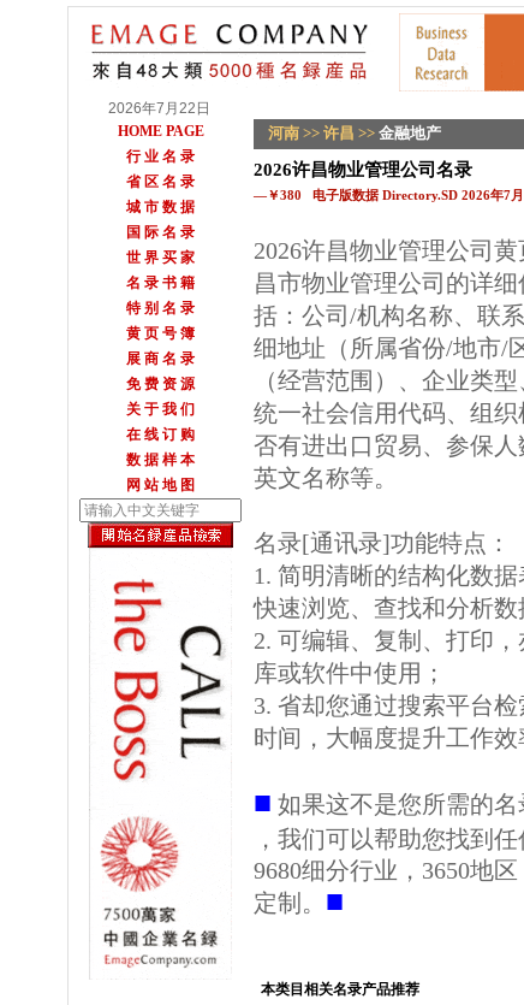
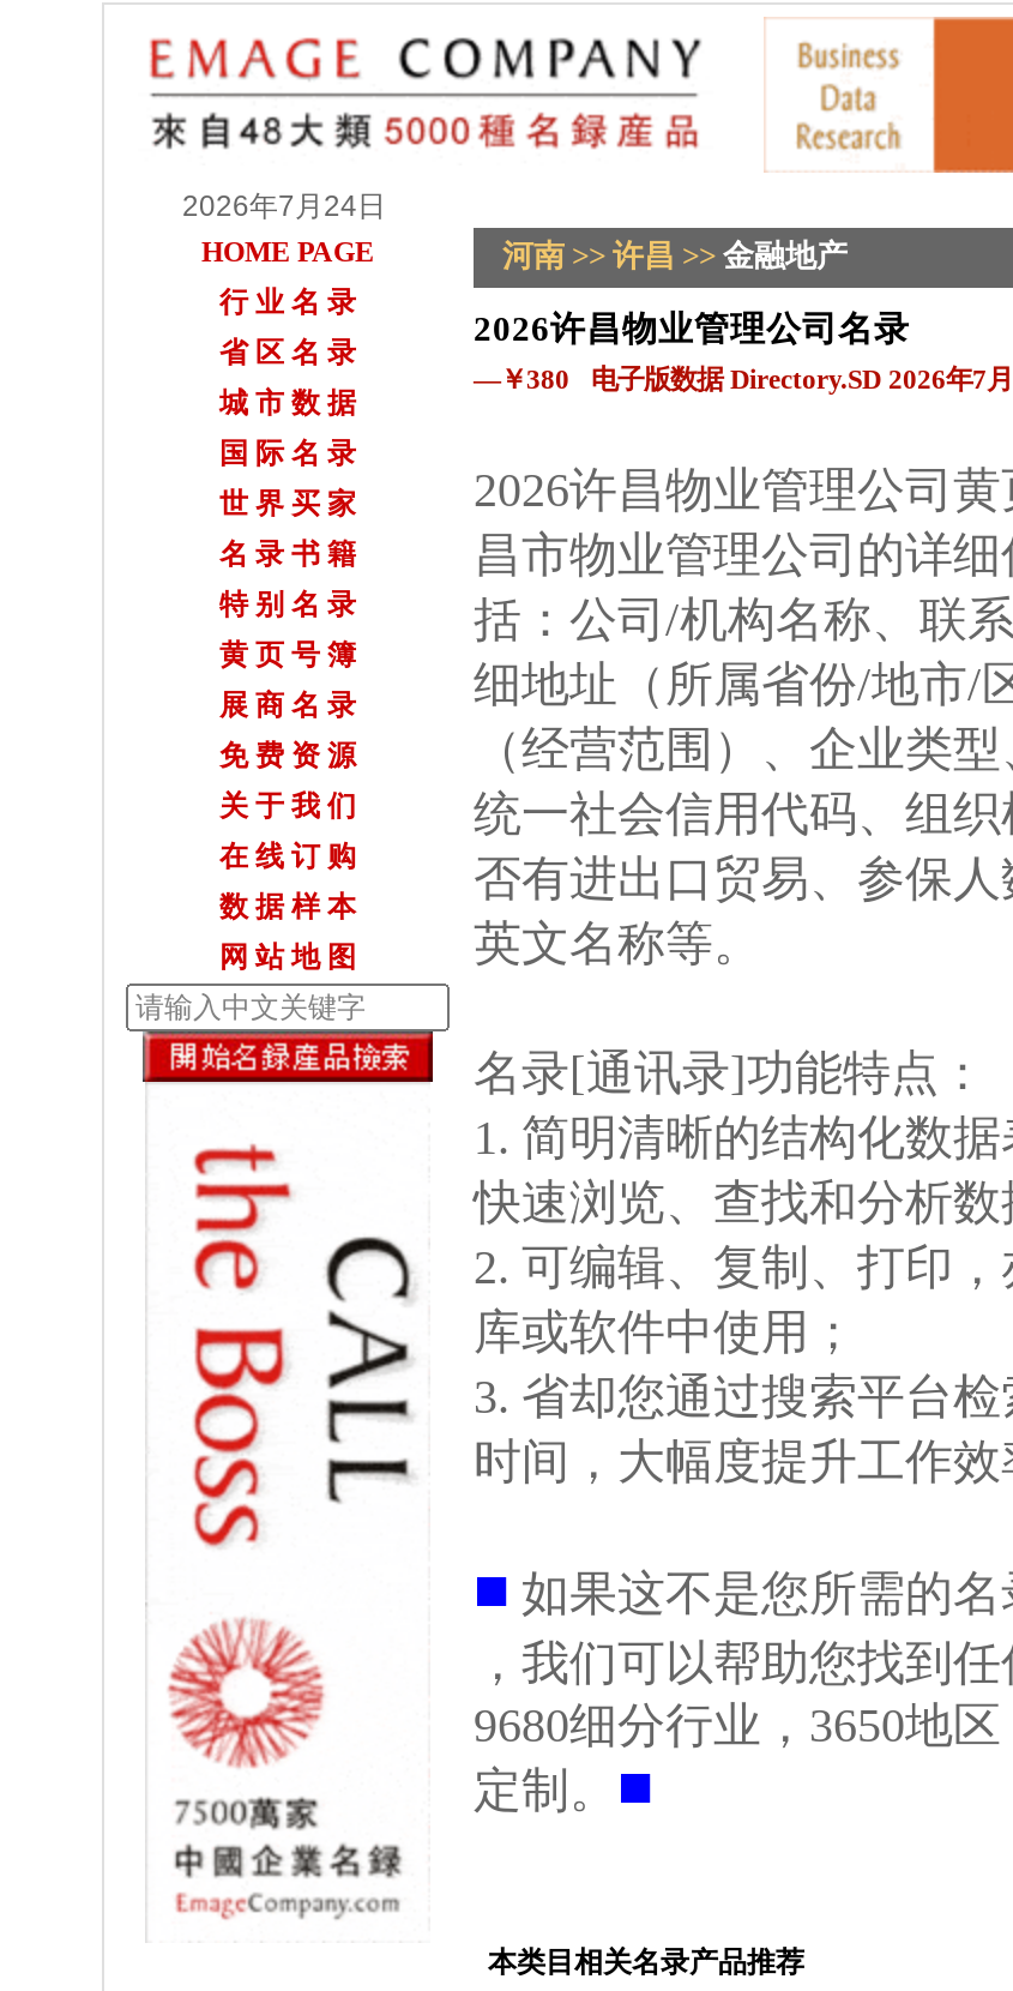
[104,100,210,117] 2026年7月22日 -> [175,190,386,223] 2026年7月24日

